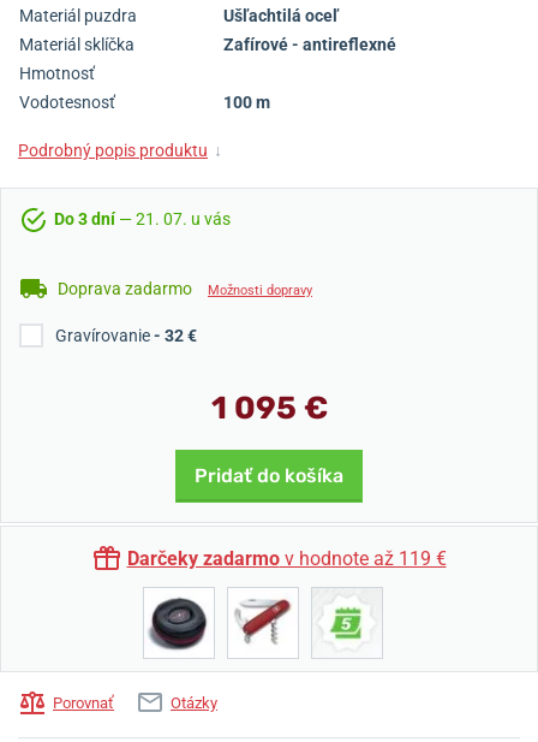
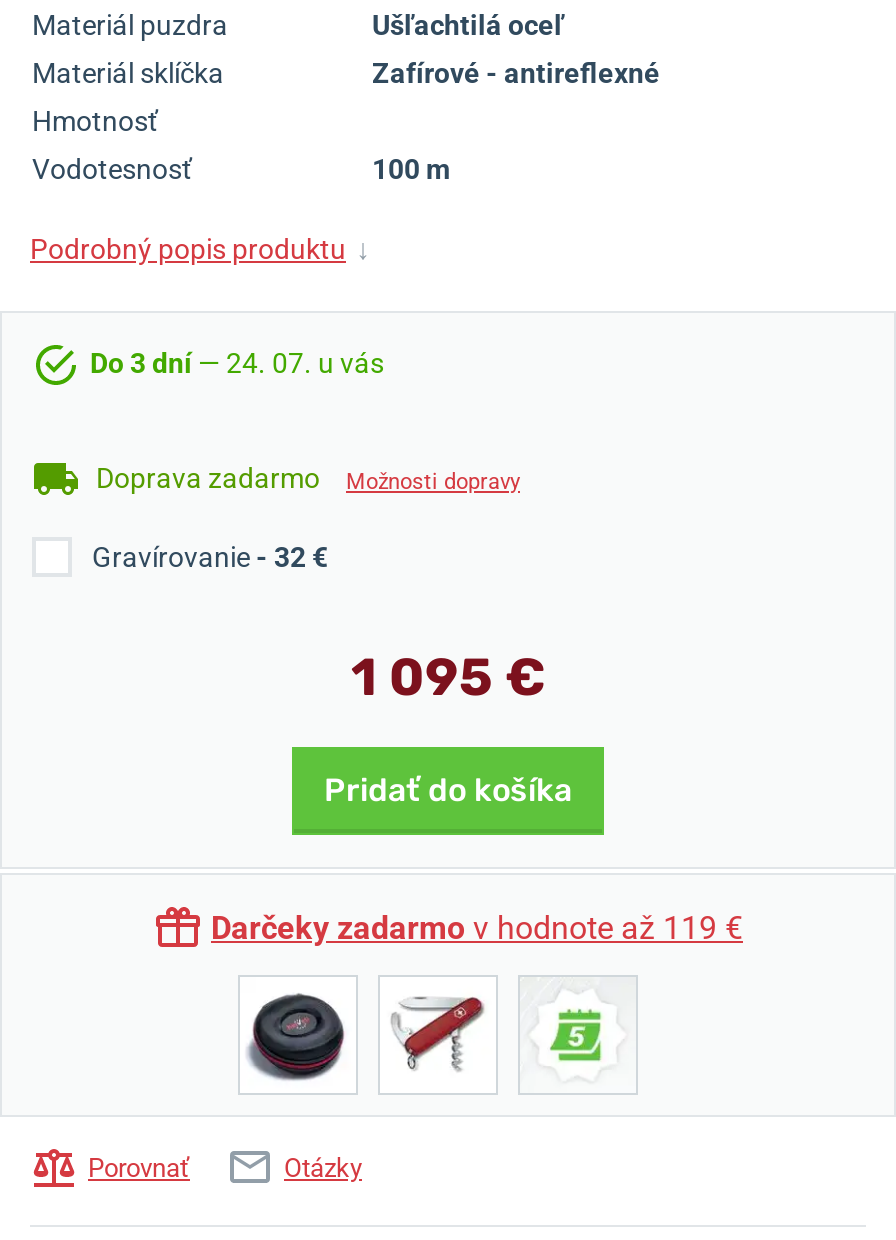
[54,209,231,228] Do 3 dní — 21. 07. u vás -> [90,347,384,379] Do 3 dní — 24. 07. u vás

